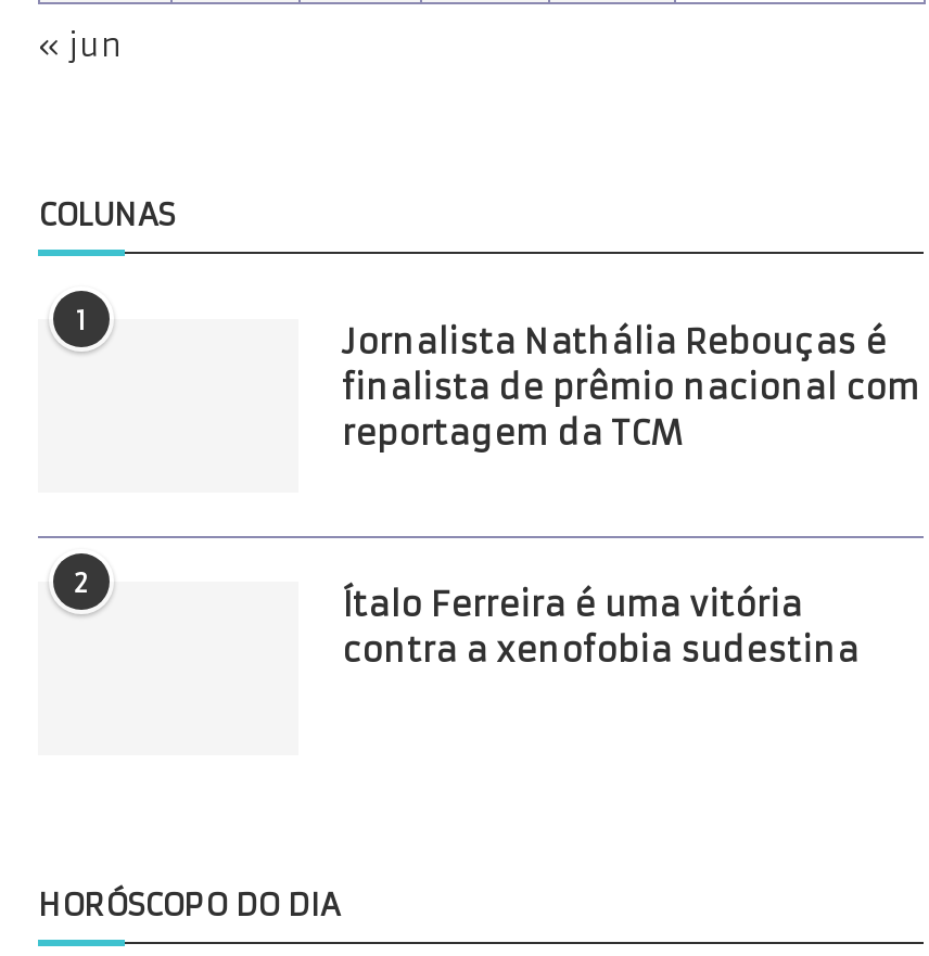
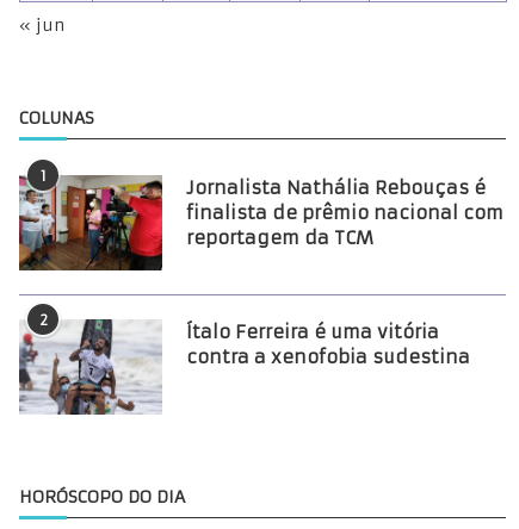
none -> [18,174,163,272] [image]
none -> [18,318,162,416] [image]

